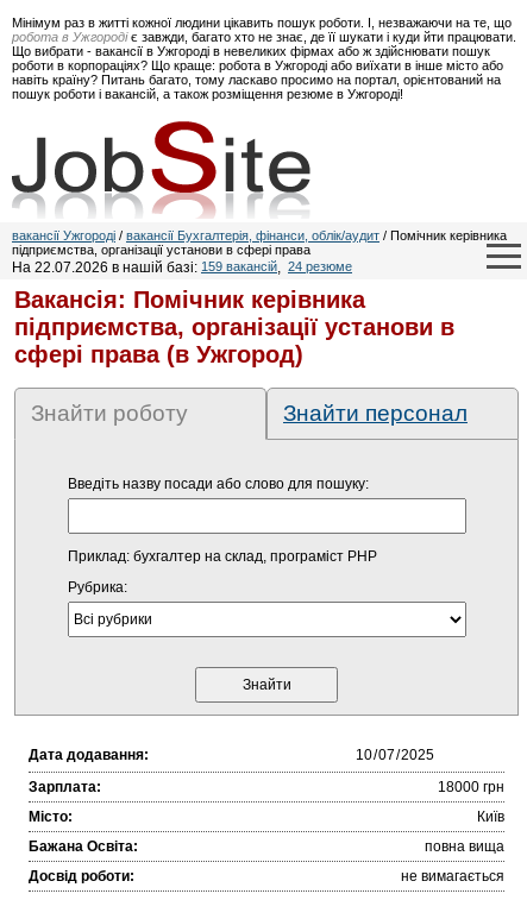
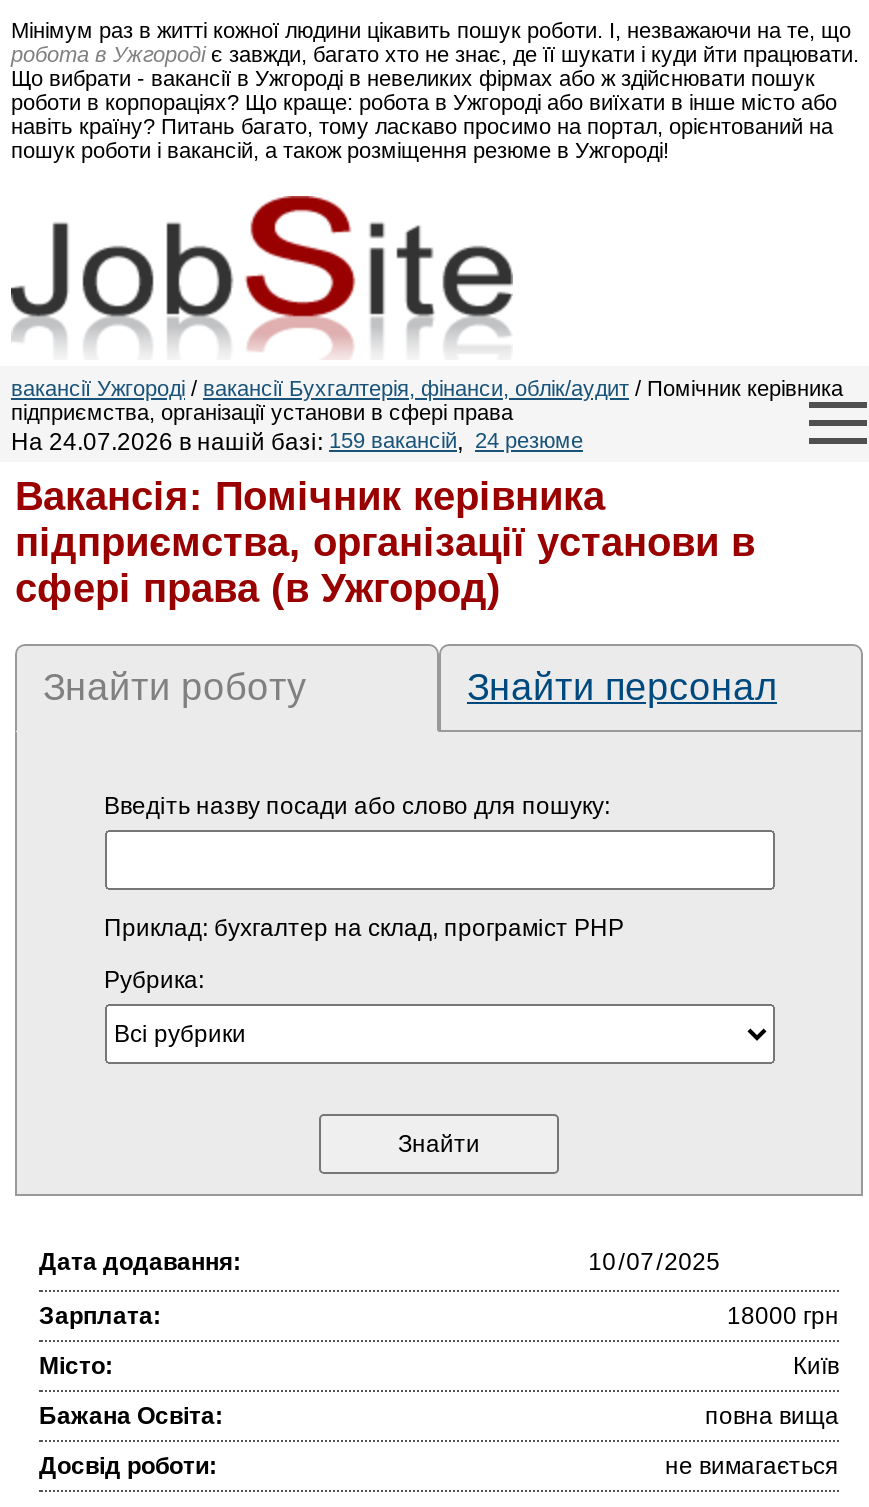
[12,259,352,276] На 22.07.2026 в нашій базі: 159 вакансій, 24 резюме -> [11,428,583,456] На 24.07.2026 в нашій базі: 159 вакансій, 24 резюме

